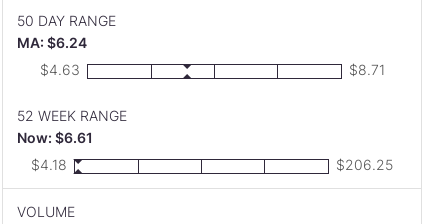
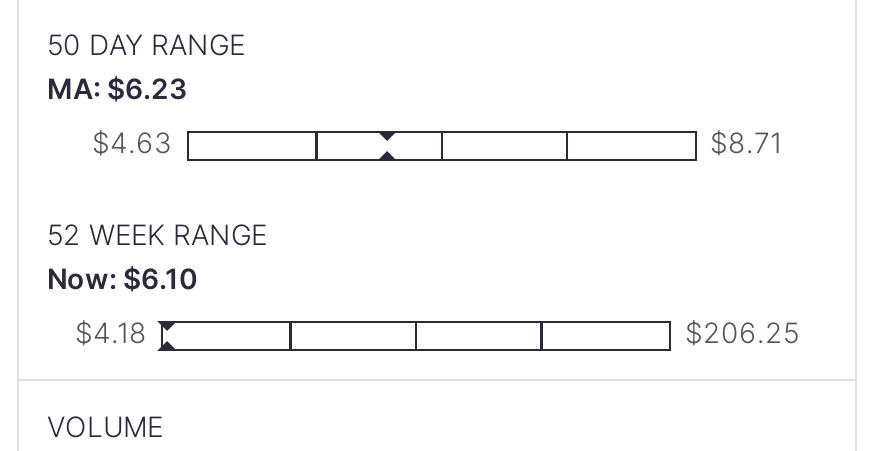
[17,34,87,51] MA: $6.24 -> [47,71,187,105] MA: $6.23
[17,129,93,146] Now: $6.61 -> [47,262,197,296] Now: $6.10

